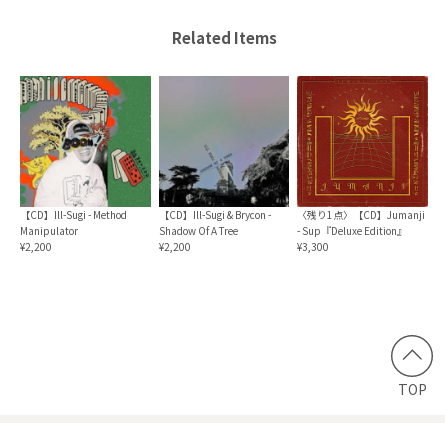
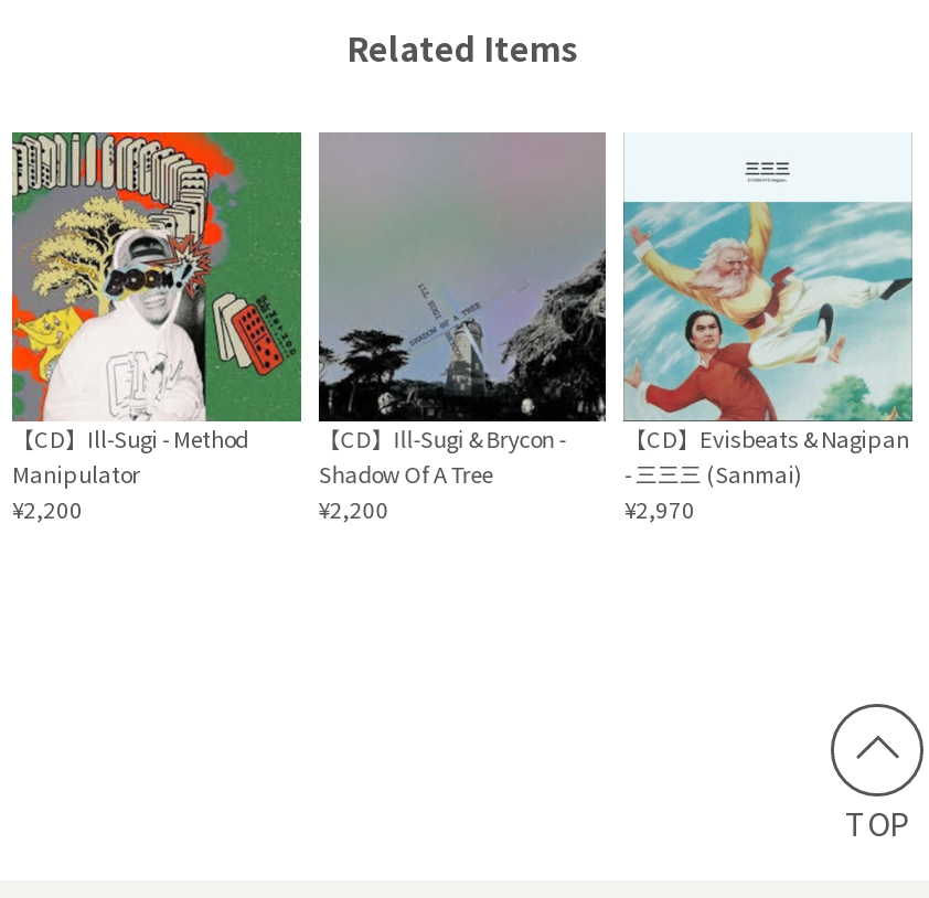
[296,75,429,254] [image] | 〈残り1点〉【CD】Jumanji | - Sup『Deluxe Edition』 | ¥3,300 -> [621,132,915,525] [image] | 【CD】Evisbeats & Nagipan | - 三三三 (Sanmai) | ¥2,970

